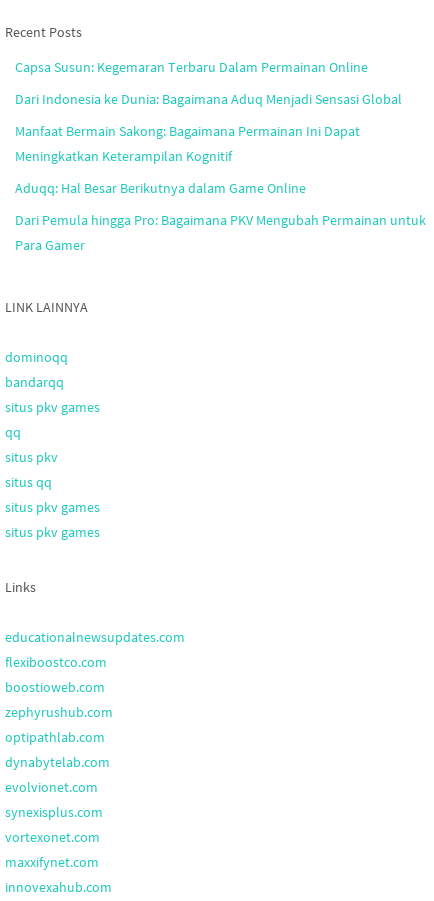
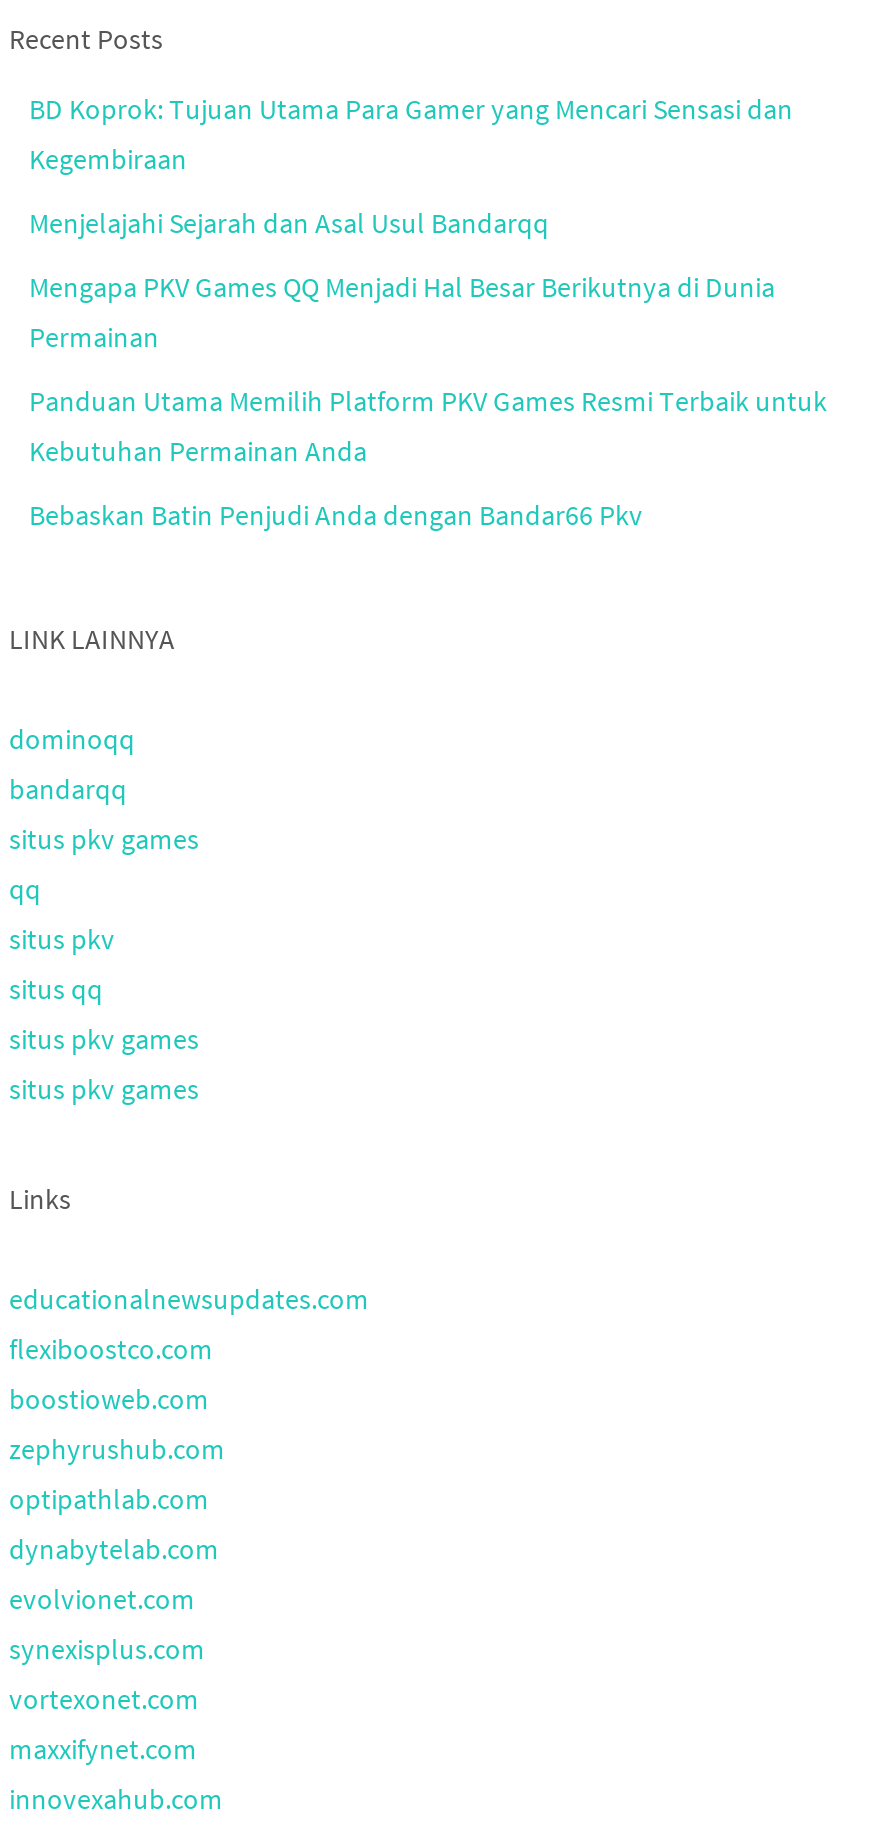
[15,58,368,76] Capsa Susun: Kegemaran Terbaru Dalam Permainan Online -> [29,92,793,178] BD Koprok: Tujuan Utama Para Gamer yang Mencari Sensasi dan | Kegembiraan
[15,90,402,108] Dari Indonesia ke Dunia: Bagaimana Aduq Menjadi Sensasi Global -> [29,206,549,242] Menjelajahi Sejarah dan Asal Usul Bandarqq
[15,122,360,165] Manfaat Bermain Sakong: Bagaimana Permainan Ini Dapat | Meningkatkan Keterampilan Kognitif -> [29,270,775,356] Mengapa PKV Games QQ Menjadi Hal Besar Berikutnya di Dunia | Permainan
[15,179,306,197] Aduqq: Hal Besar Berikutnya dalam Game Online -> [29,384,827,470] Panduan Utama Memilih Platform PKV Games Resmi Terbaik untuk | Kebutuhan Permainan Anda
[15,211,426,254] Dari Pemula hingga Pro: Bagaimana PKV Mengubah Permainan untuk | Para Gamer -> [29,498,643,534] Bebaskan Batin Penjudi Anda dengan Bandar66 Pkv

